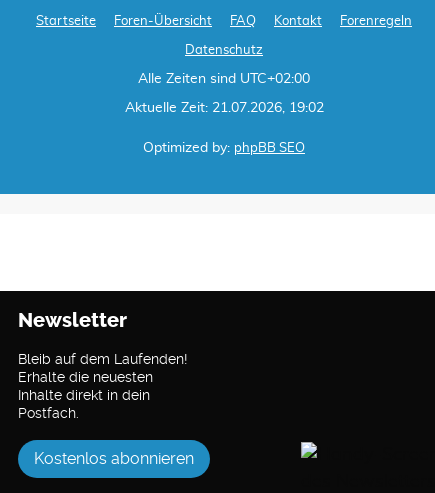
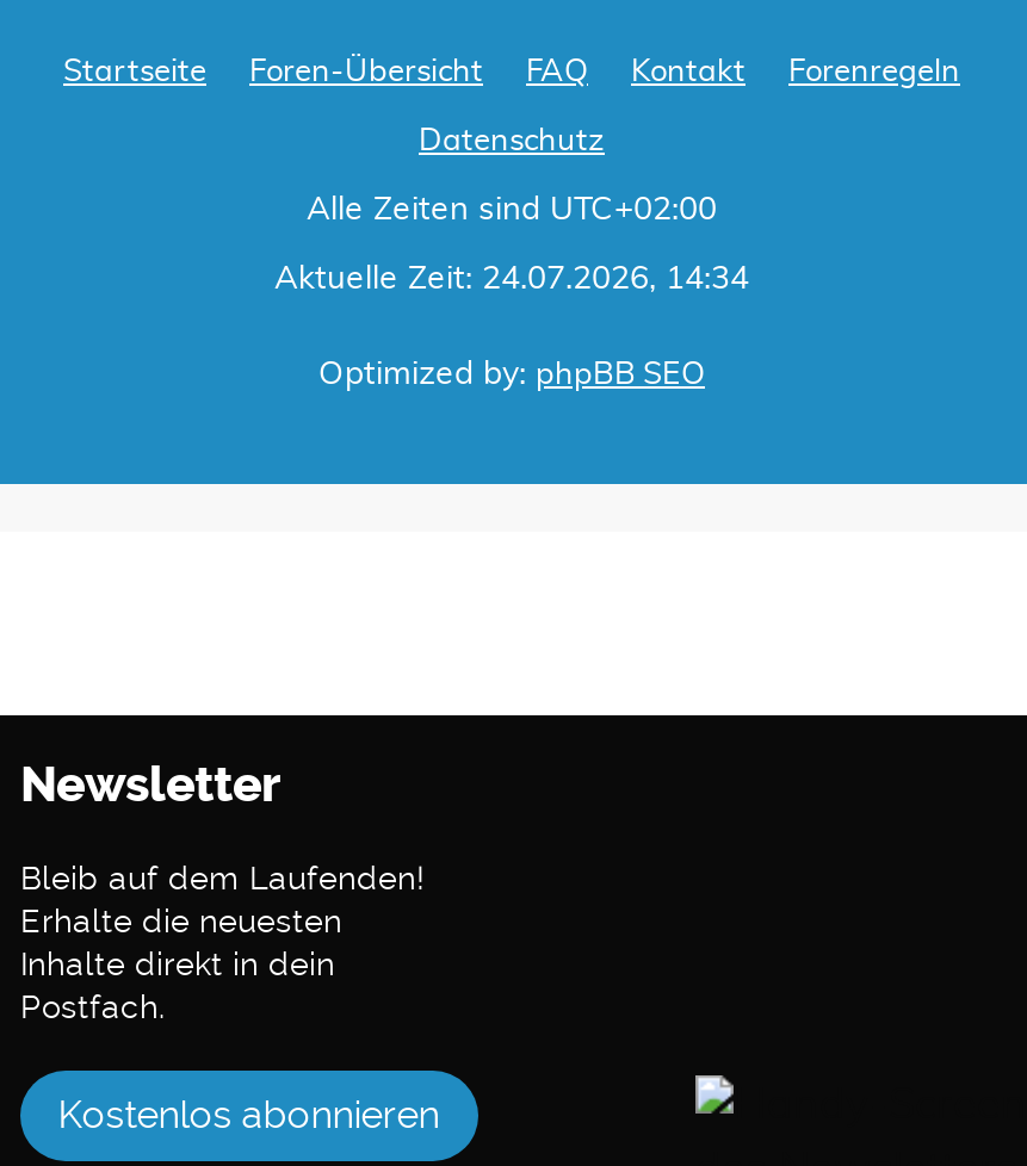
[124,101,323,115] Aktuelle Zeit: 21.07.2026, 19:02 -> [274,262,749,296] Aktuelle Zeit: 24.07.2026, 14:34

